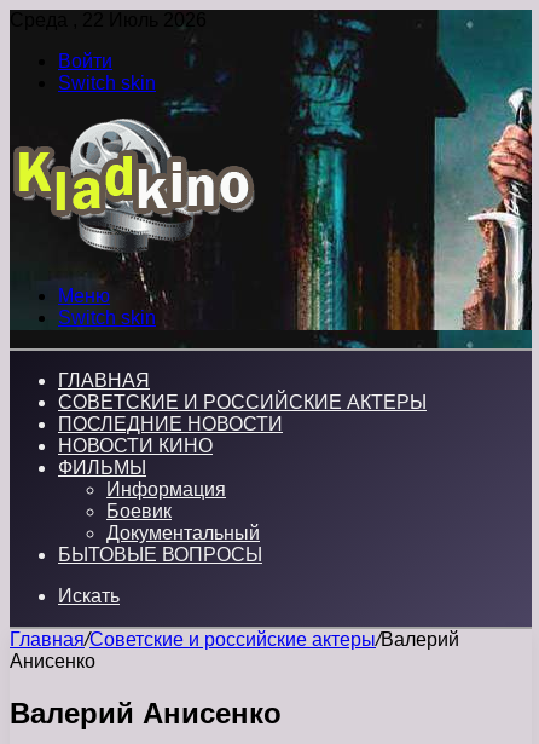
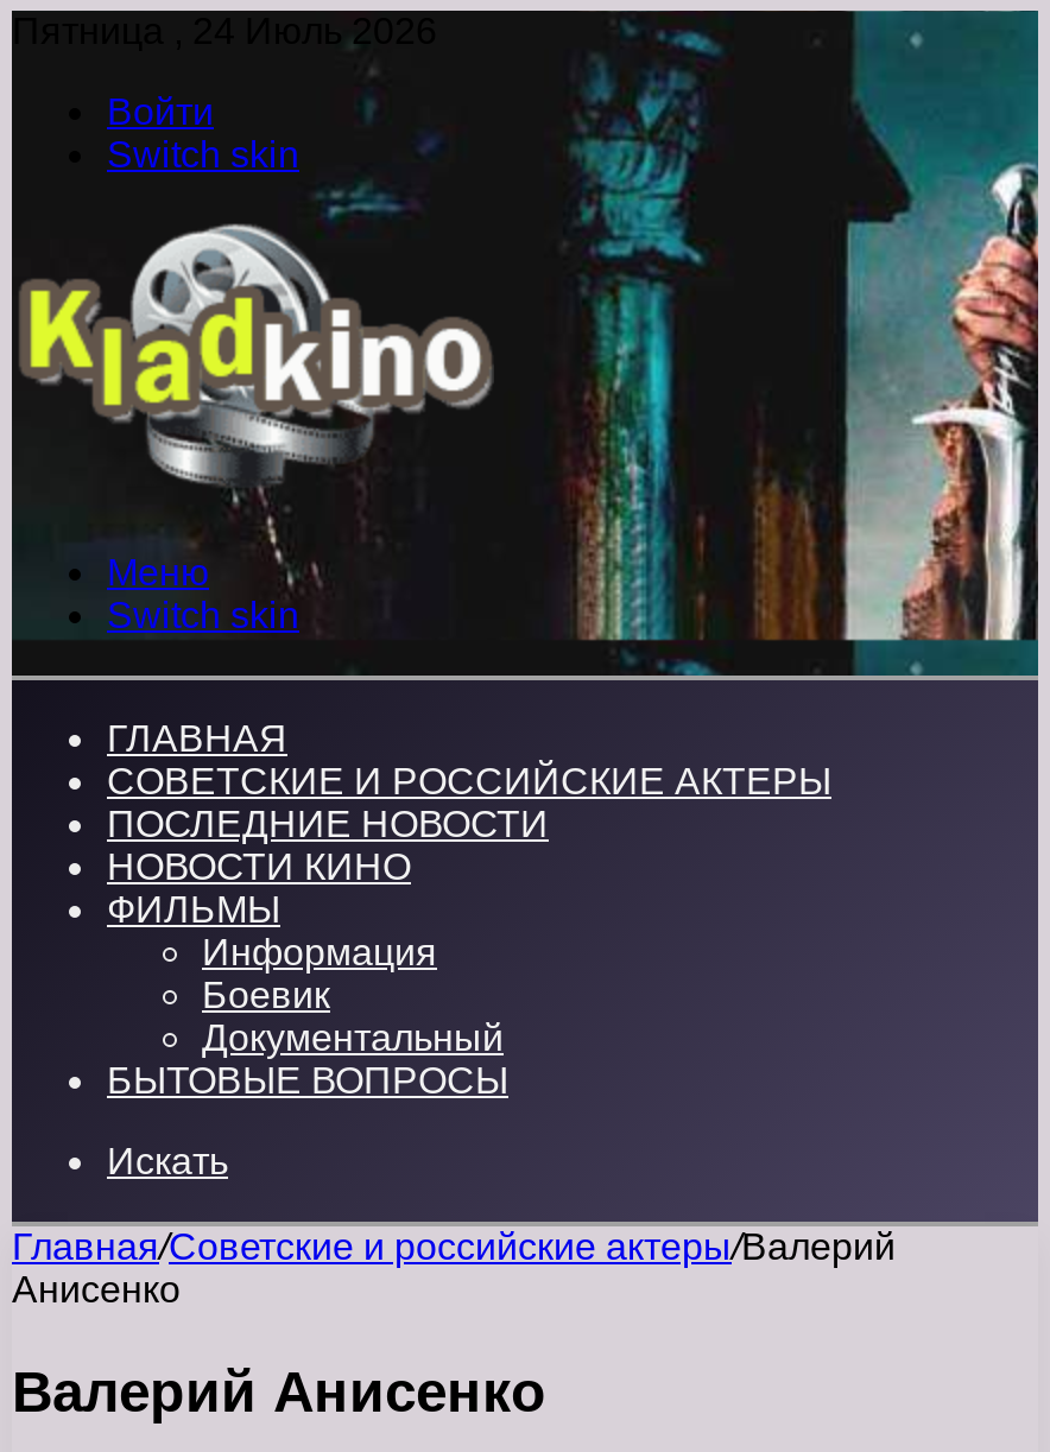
[10,10,207,30] Среда , 22 Июль 2026 -> [12,11,437,51] Пятница , 24 Июль 2026

